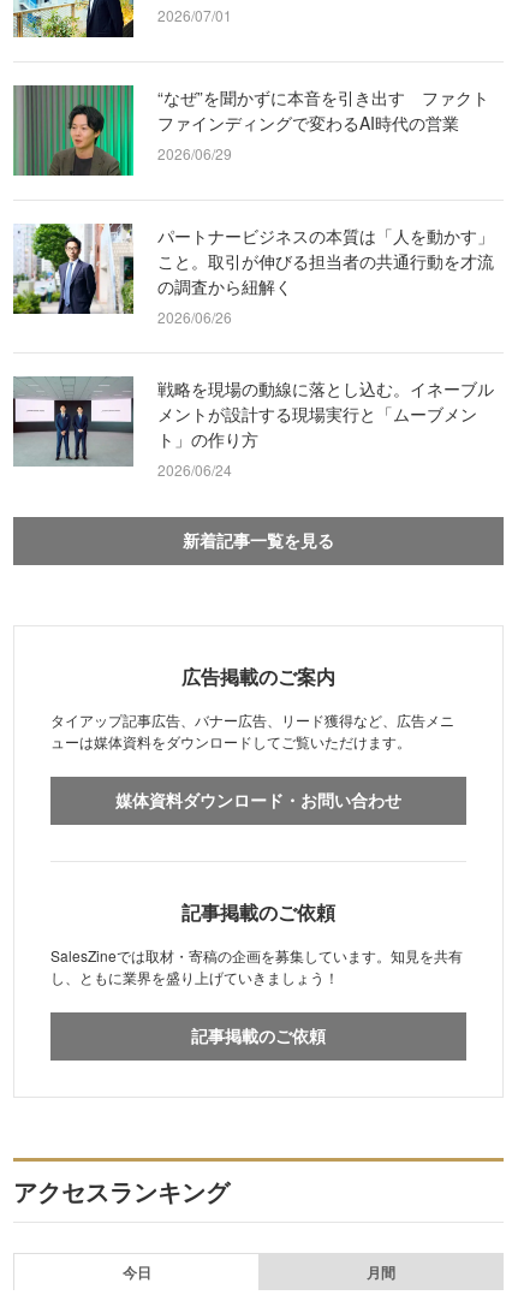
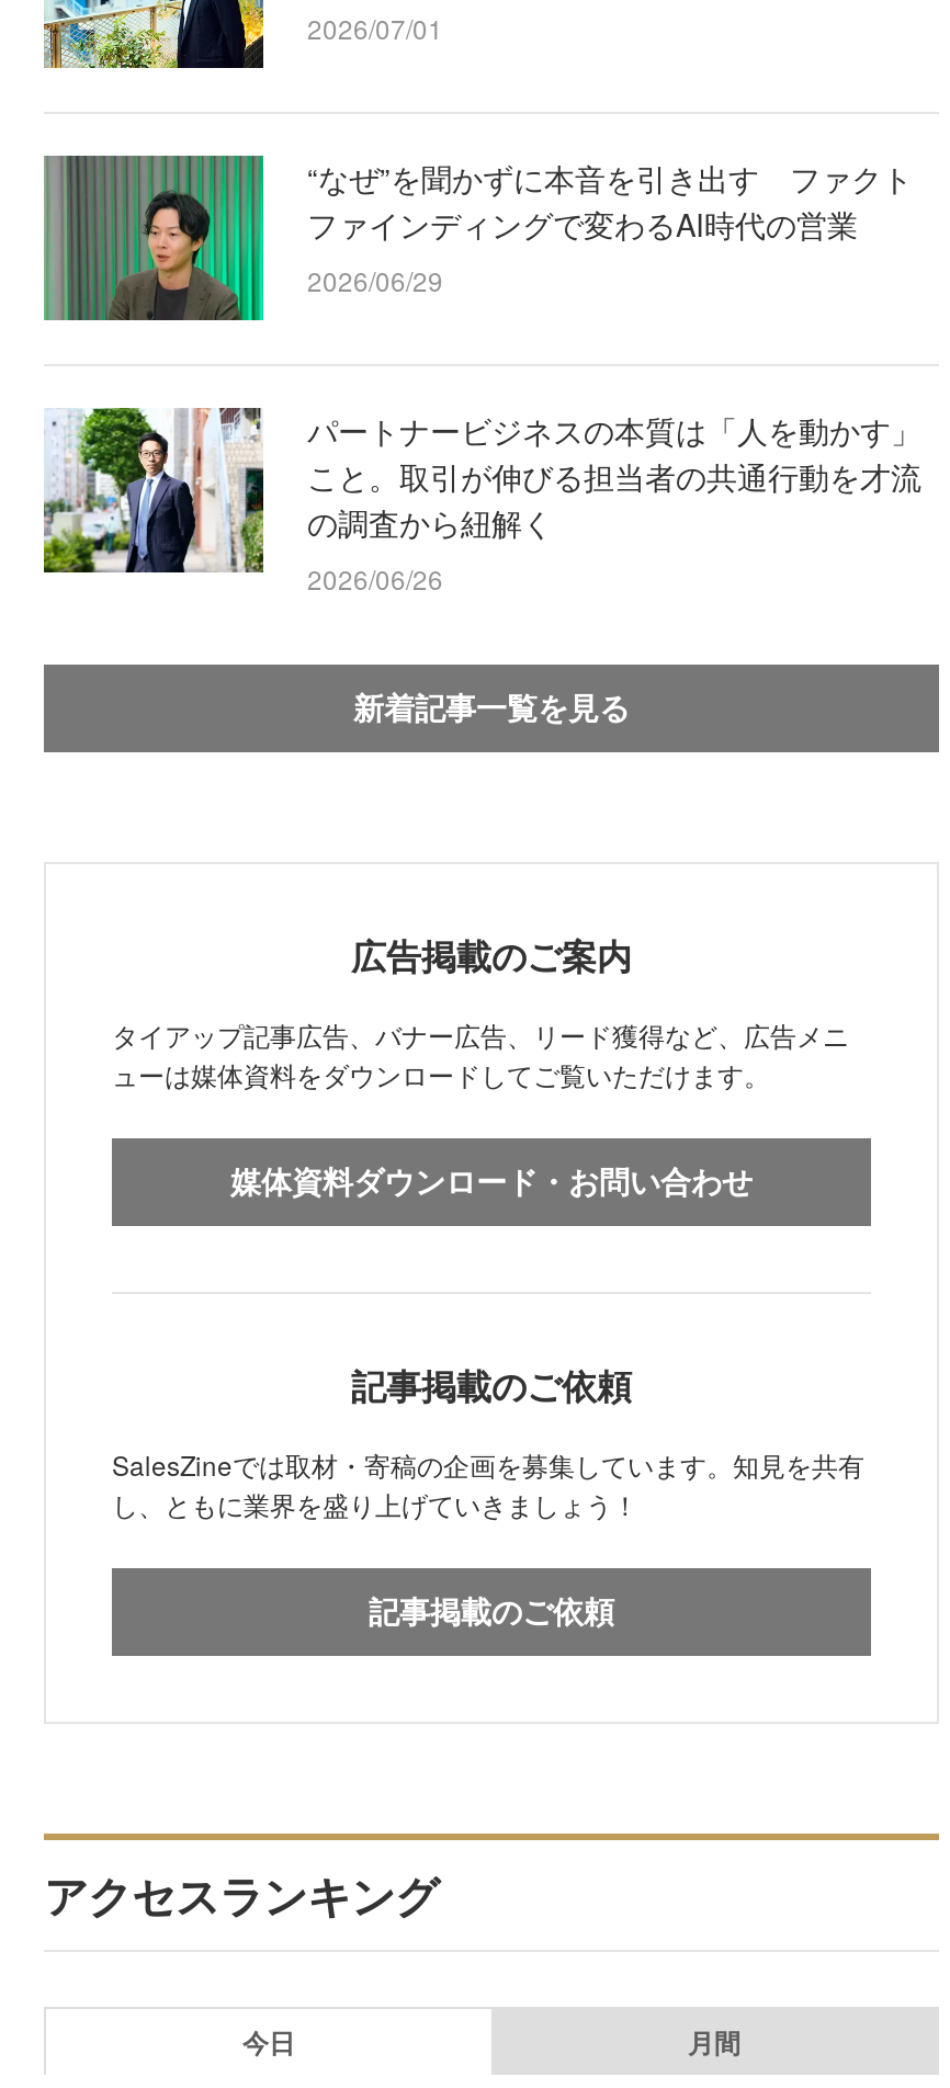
[12,375,494,480] [image] | 戦略を現場の動線に落とし込む。イネーブル | メントが設計する現場実行と「ムーブメン | ト」の作り方 | 2026/06/24 -> none

